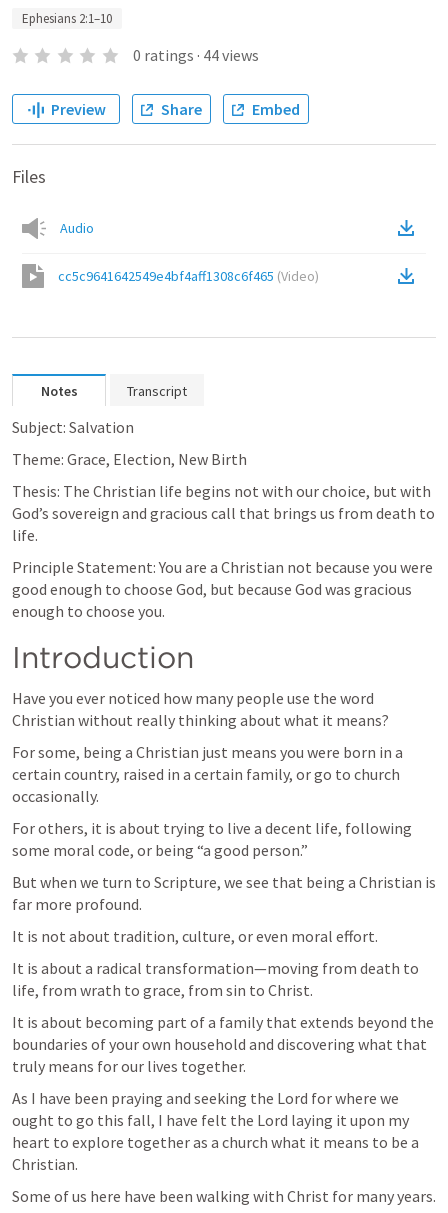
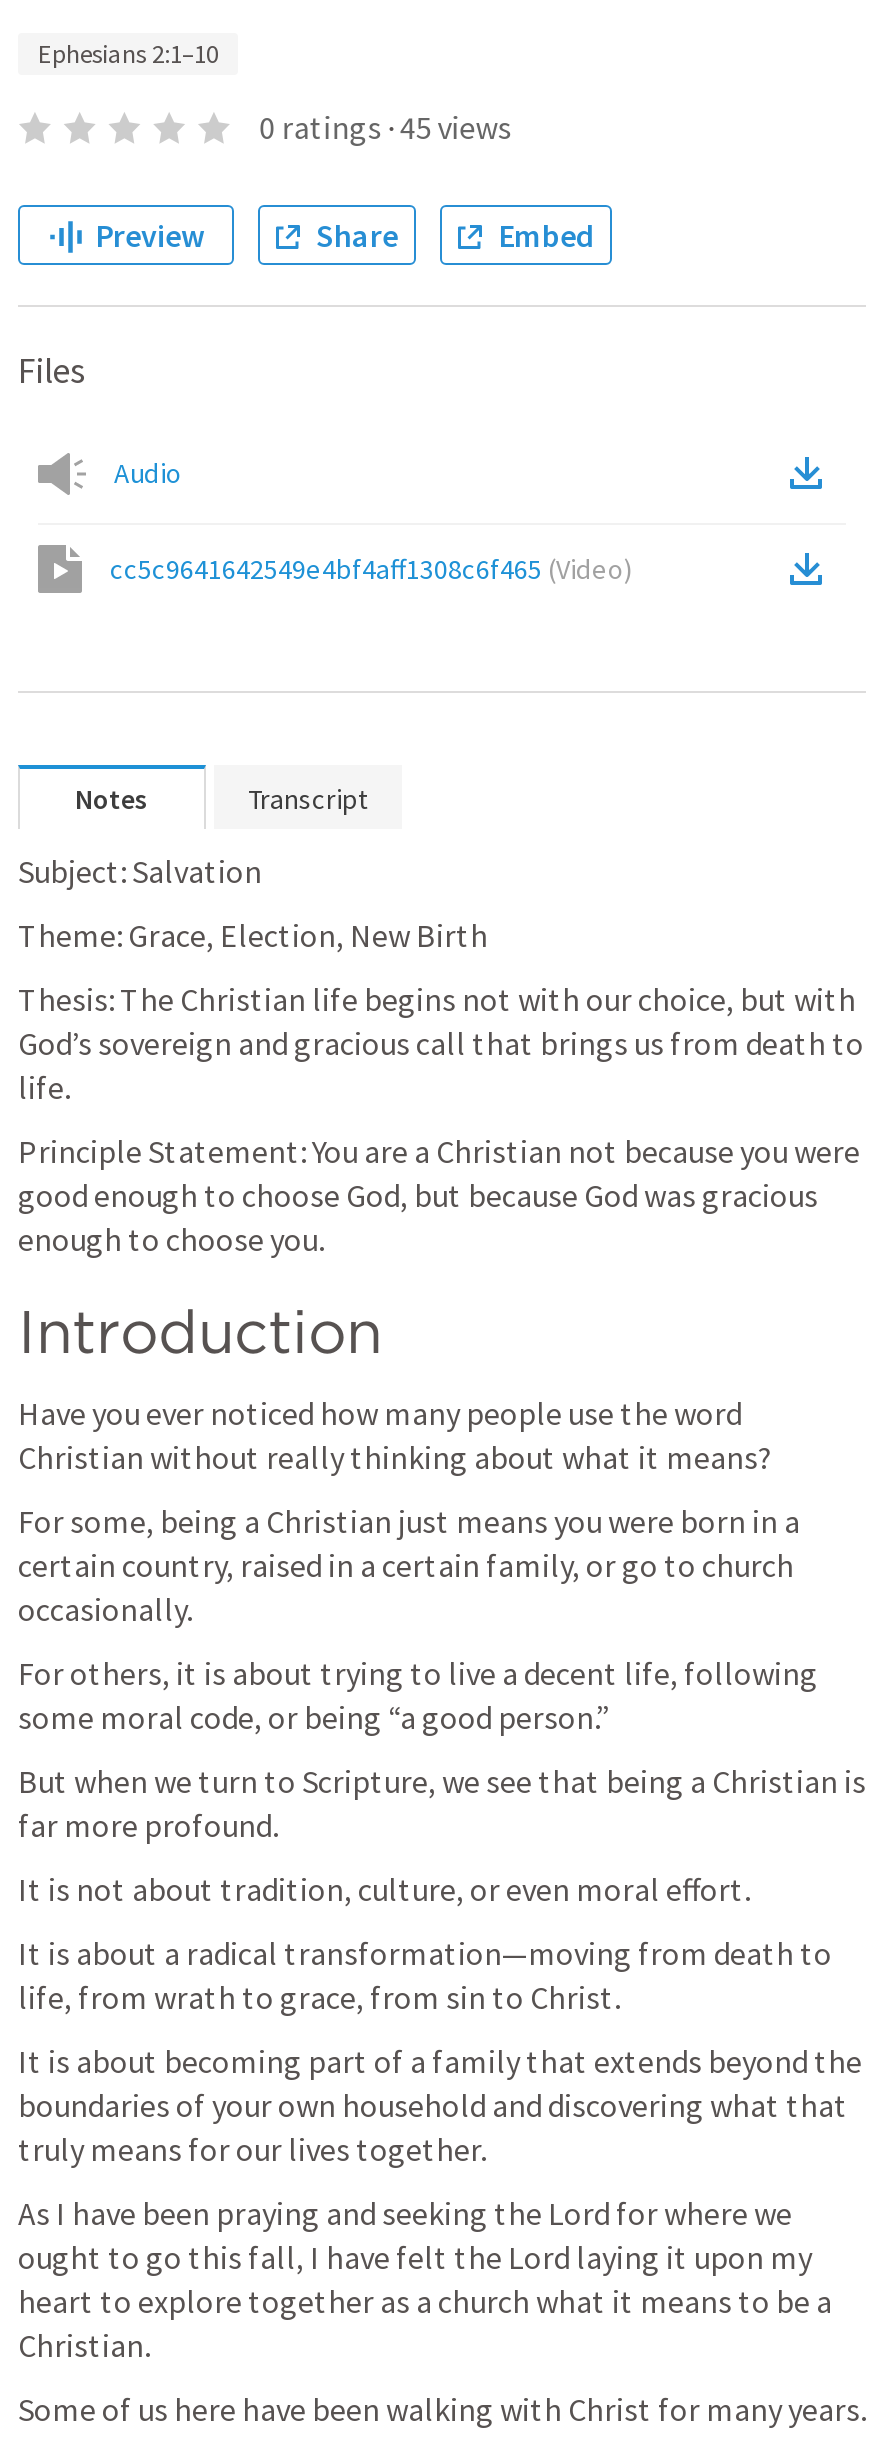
[133,45,259,65] 0 ratings · 44 views -> [259,107,511,147] 0 ratings · 45 views

